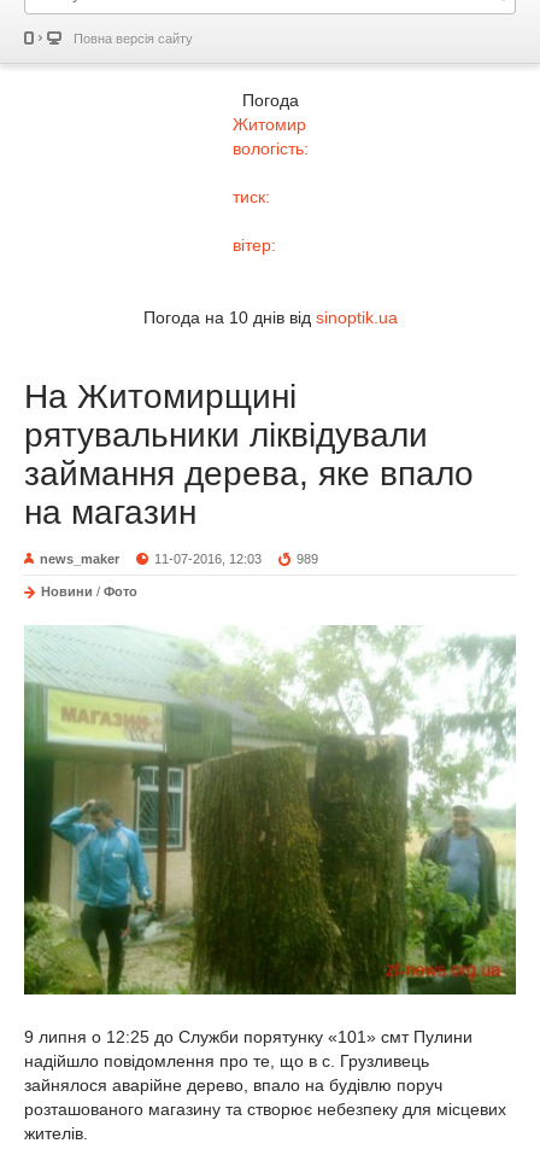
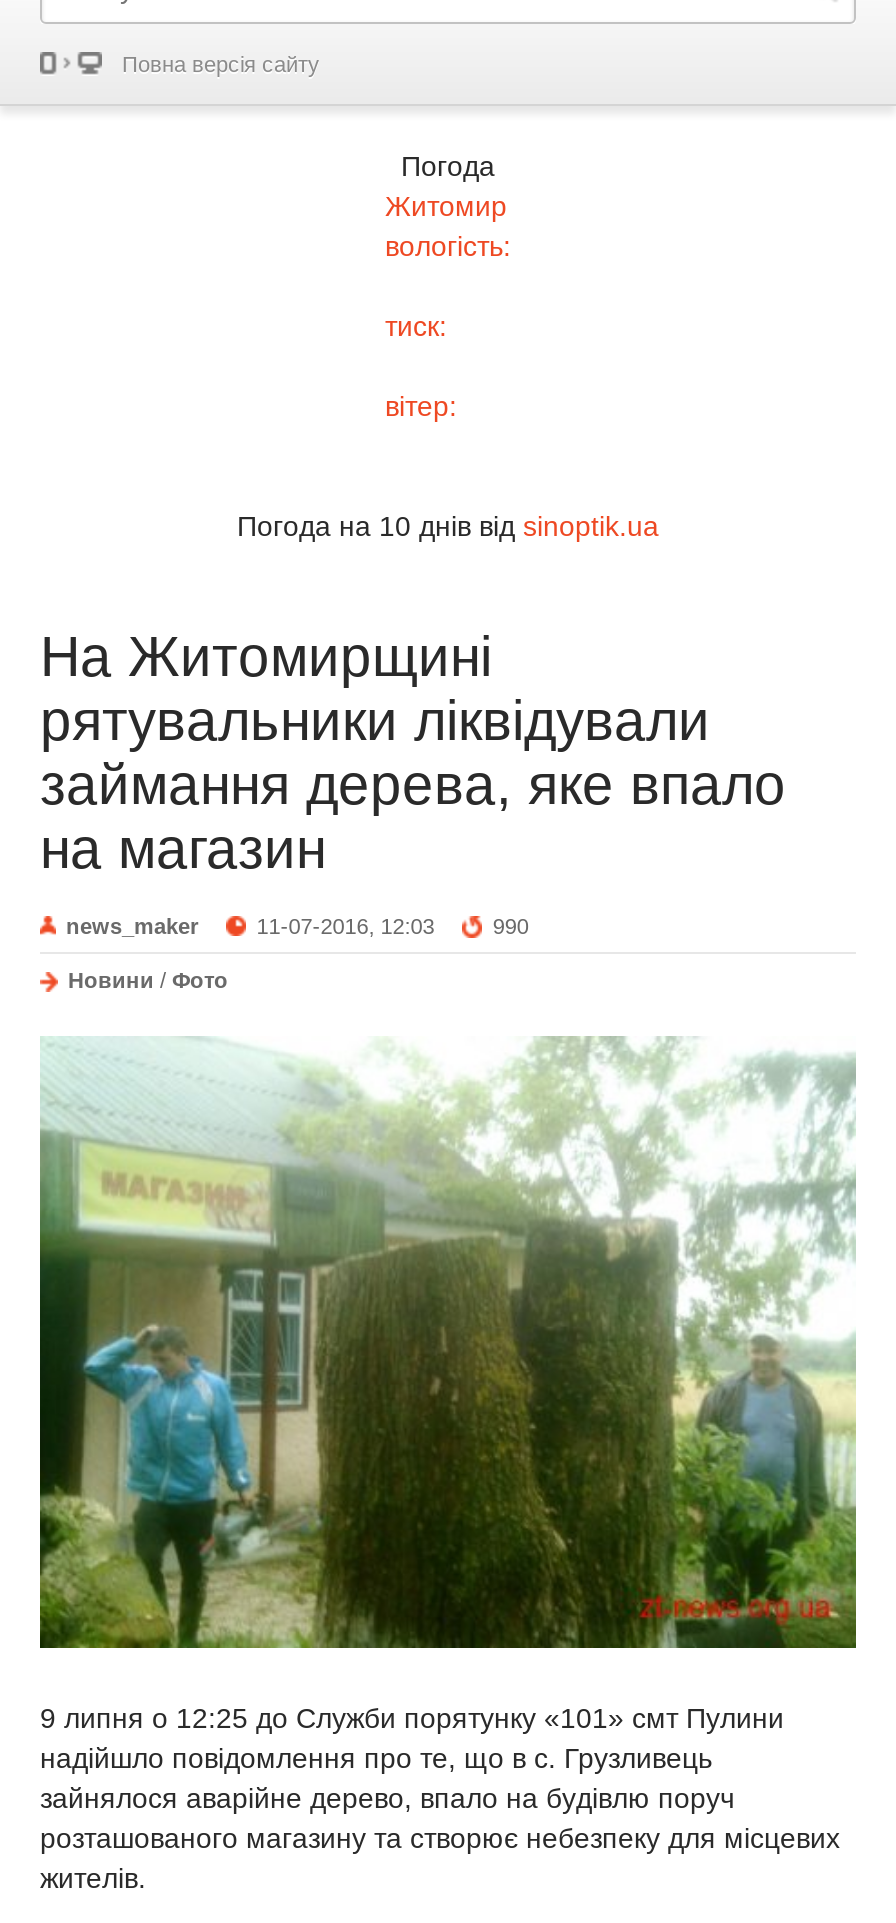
[297,552,319,566] 989 -> [493,914,529,938] 990

